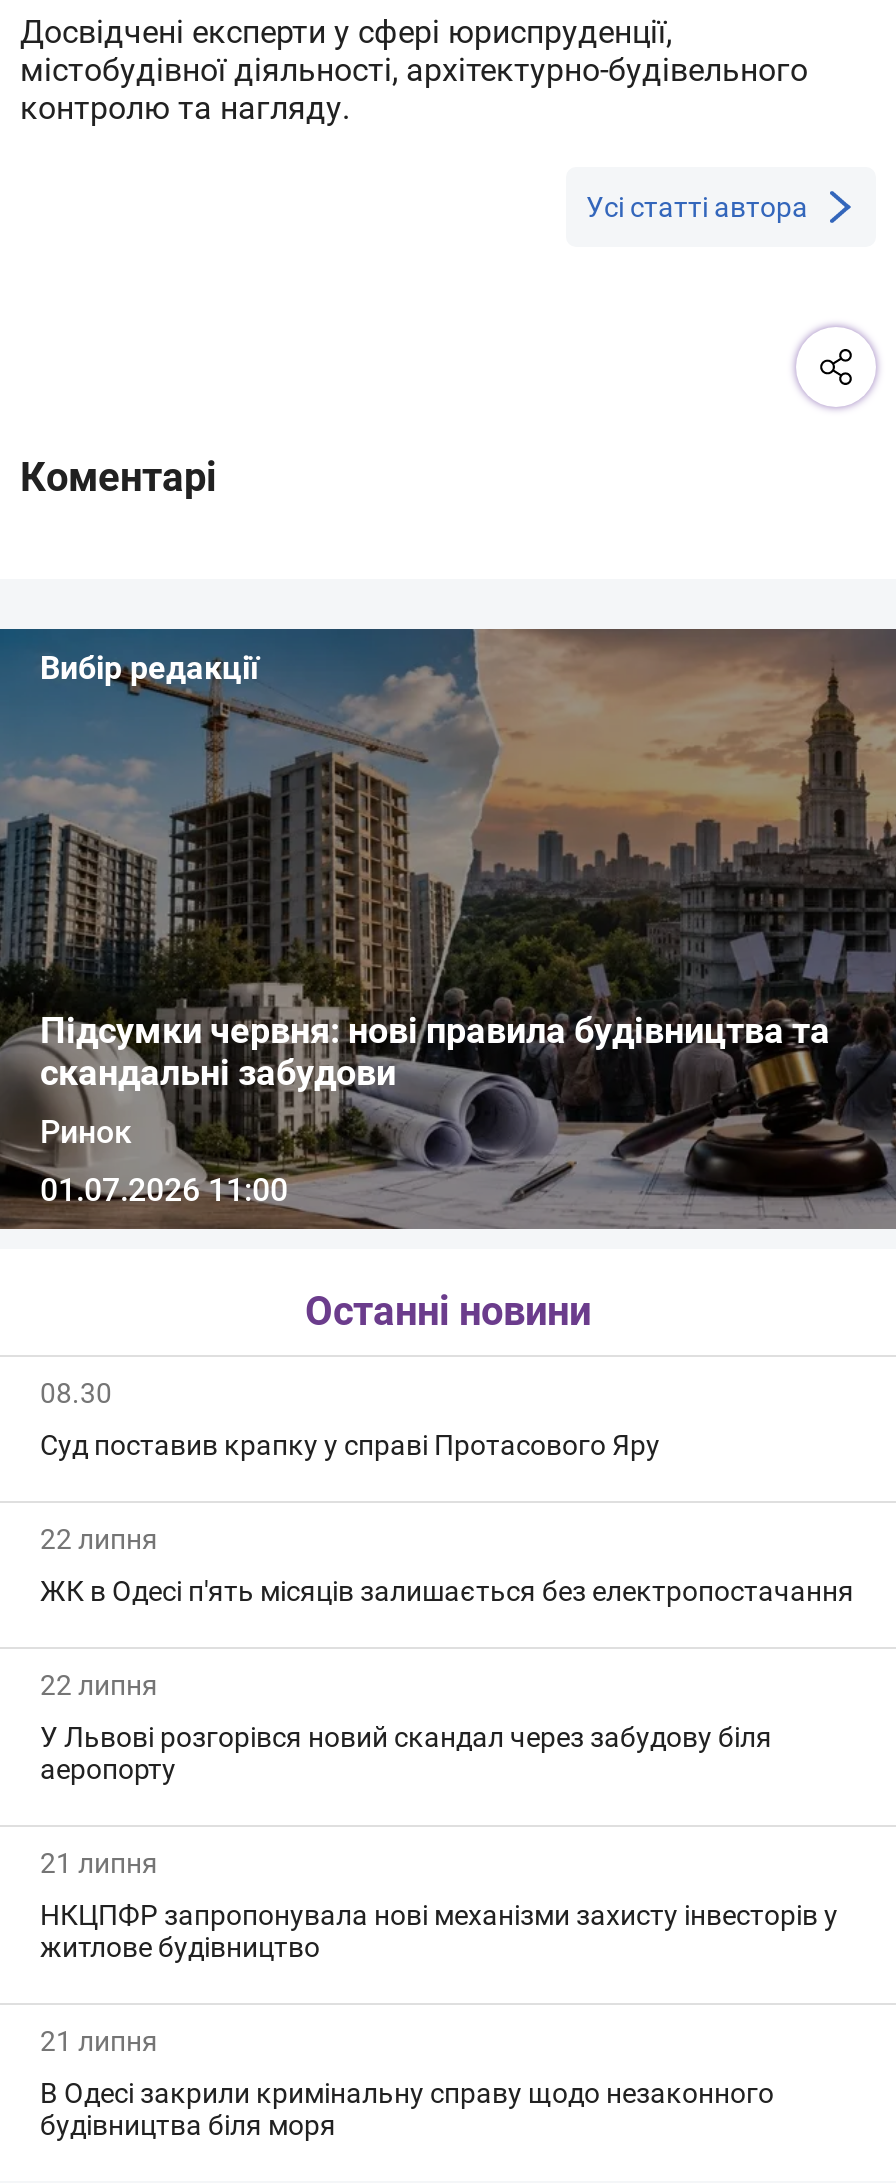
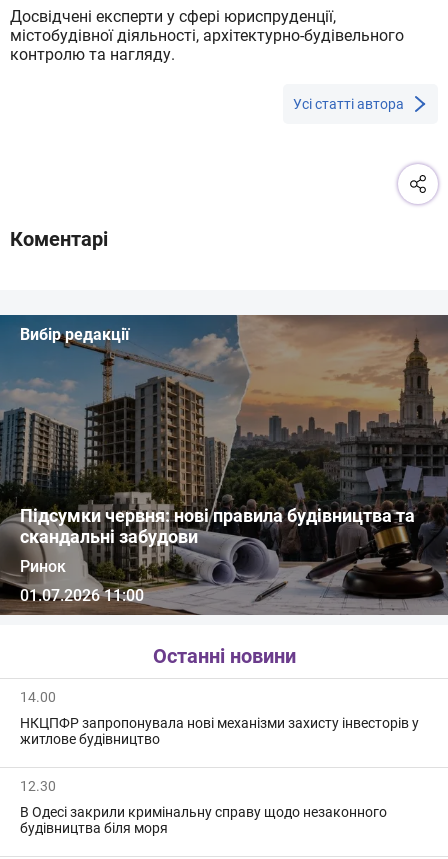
[40,1377,854,1879] 08.30 | Суд поставив крапку у справі Протасового Яру | 22 липня | ЖК в Одесі п'ять місяців залишається без електропостачання | 22 липня | У Львові розгорівся новий скандал через забудову біля | аеропорту | 21 липня -> [20,689,56,705] 14.00
[40,2025,158,2057] 21 липня -> [20,778,56,794] 12.30

